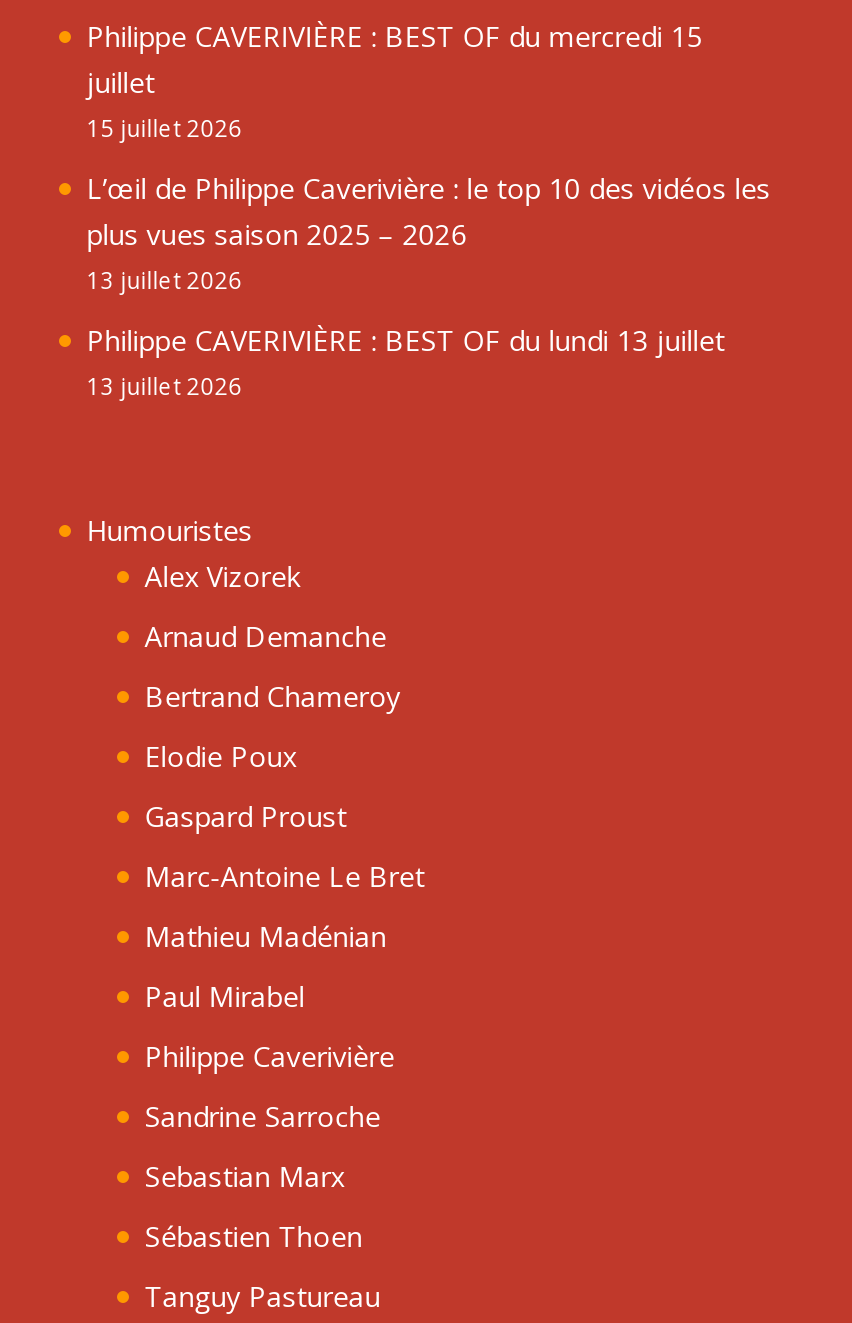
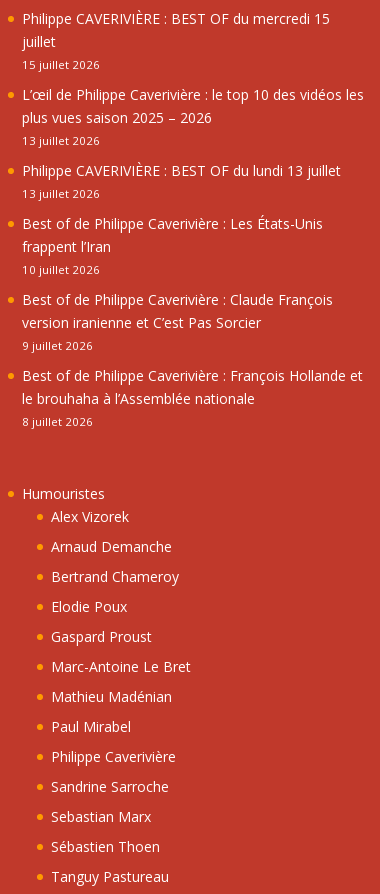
none -> [22,214,363,429] Best of de Philippe Caverivière : Les États-Unis | frappent l’Iran | 10 juillet 2026 | Best of de Philippe Caverivière : Claude François | version iranienne et C’est Pas Sorcier | 9 juillet 2026 | Best of de Philippe Caverivière : François Hollande et | le brouhaha à l’Assemblée nationale | 8 juillet 2026

